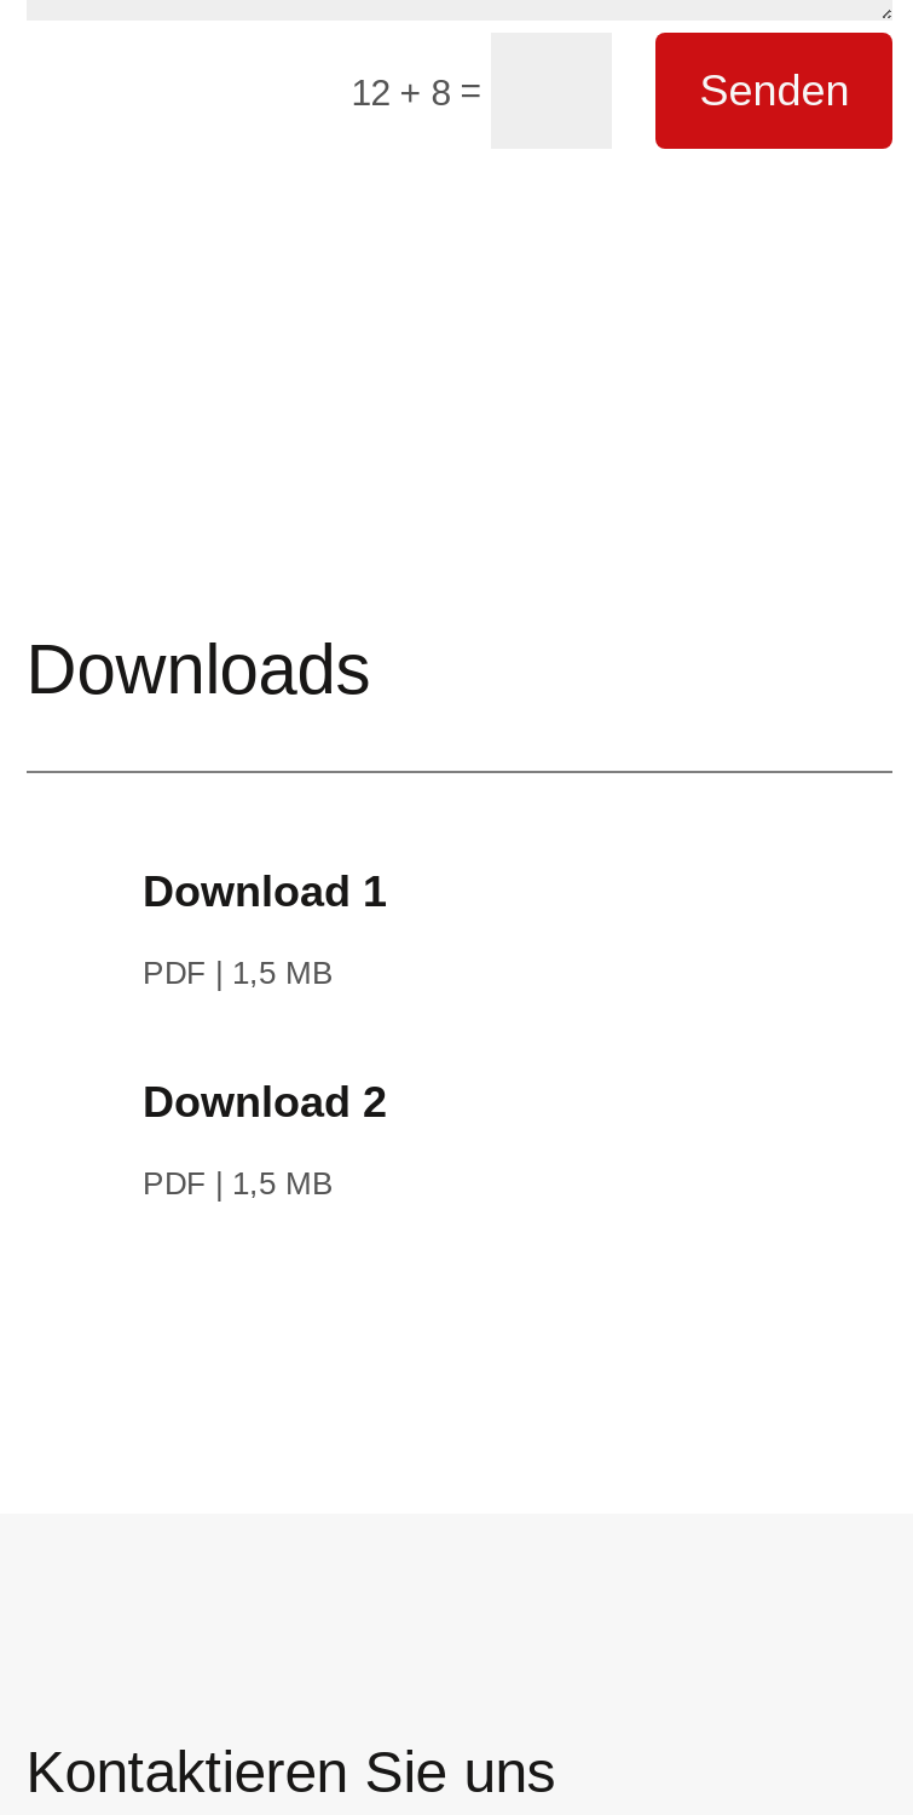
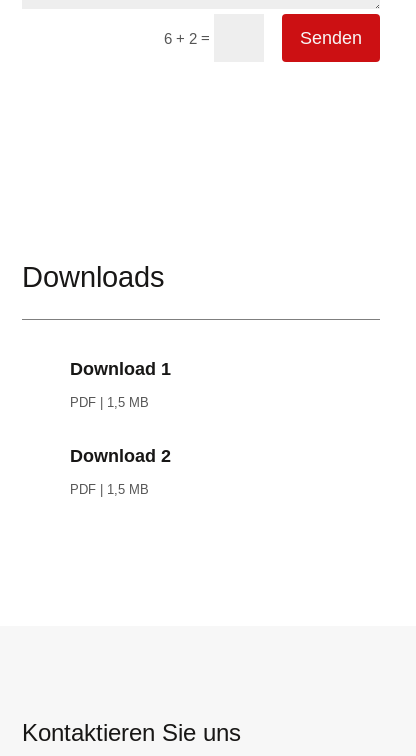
[351,69,491,113] 12 + 8 = -> [164,29,214,47] 6 + 2 =

